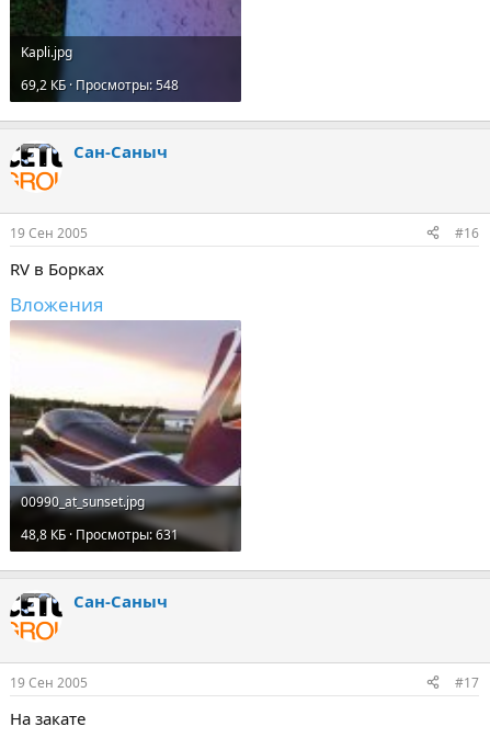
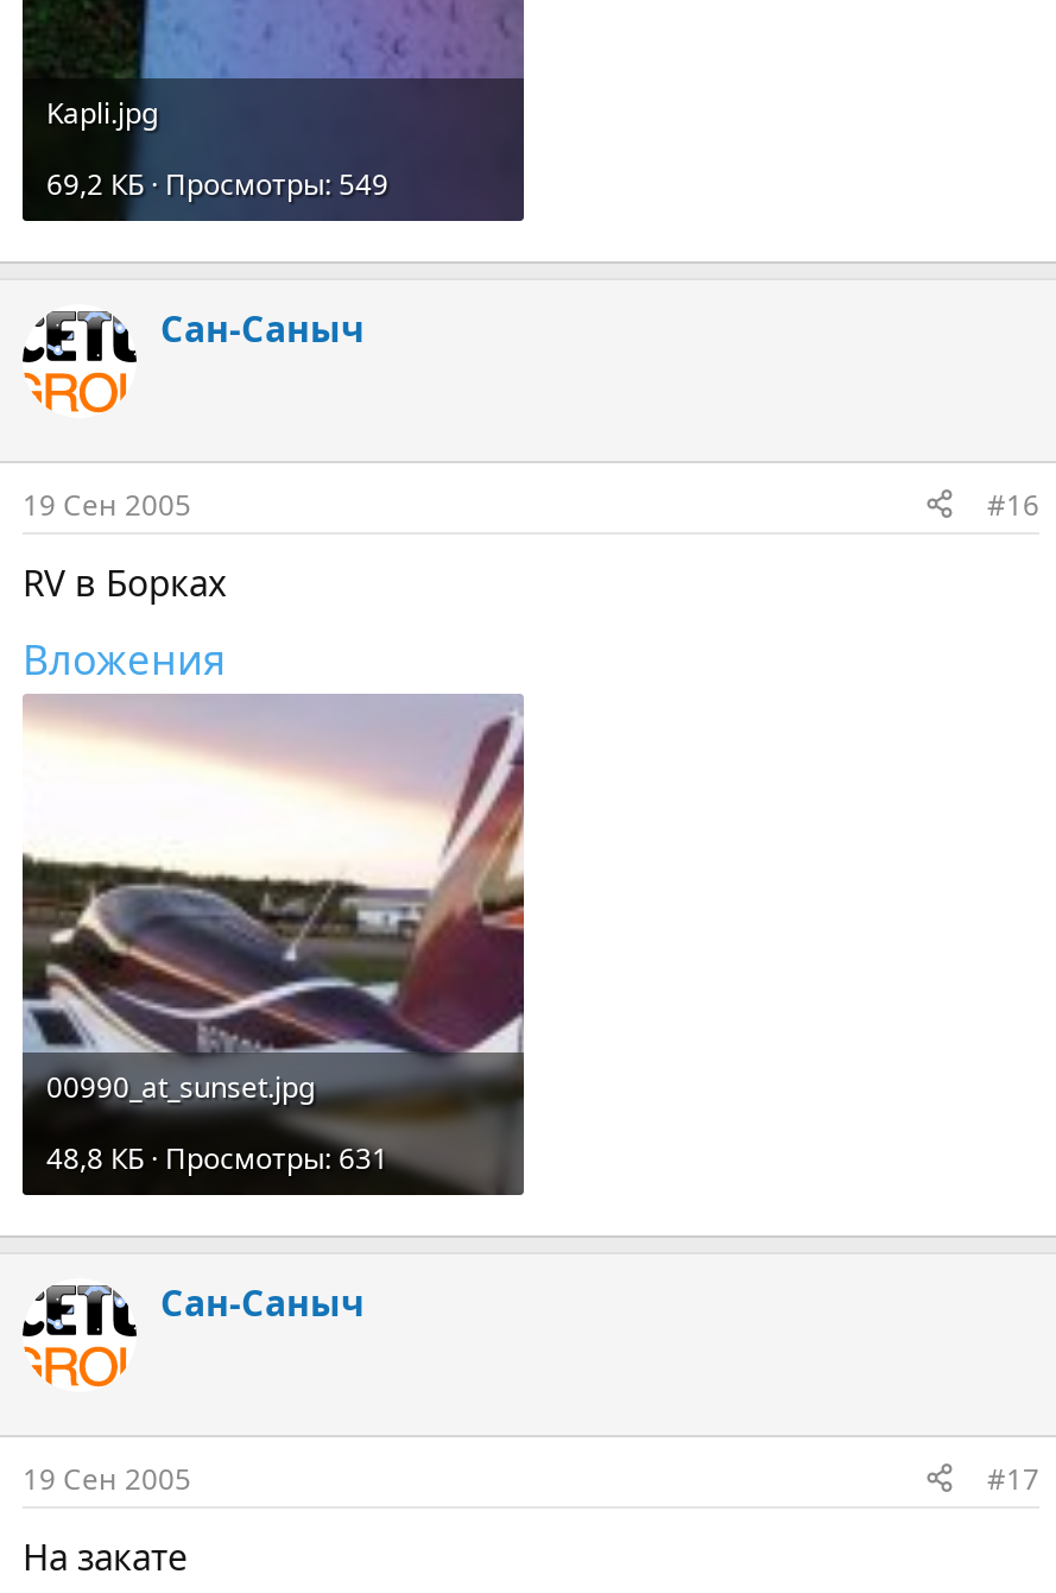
[21,75,179,94] 69,2 КБ · Просмотры: 548 -> [46,163,388,203] 69,2 КБ · Просмотры: 549

